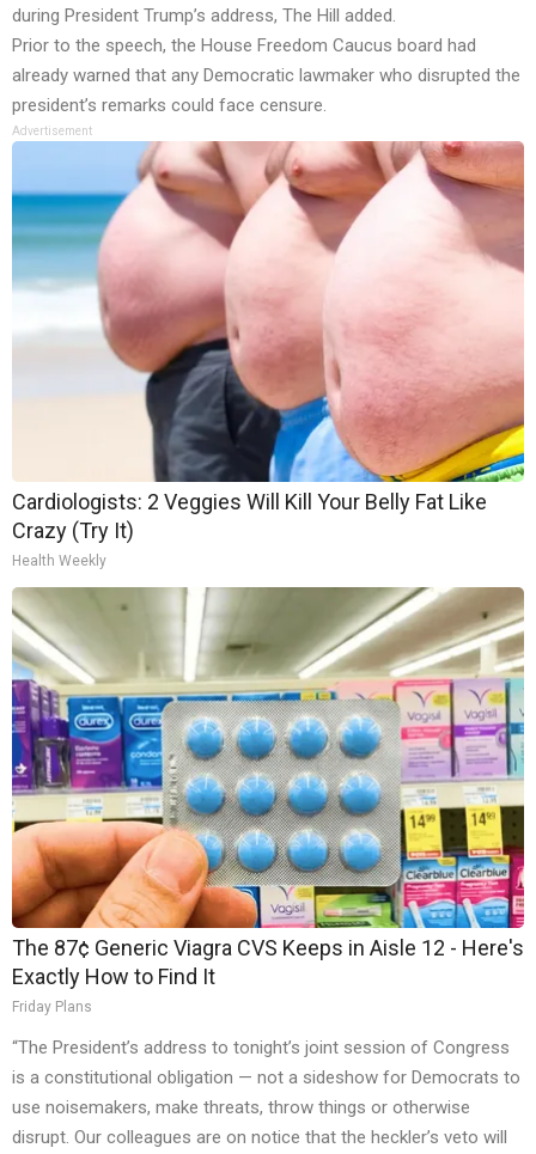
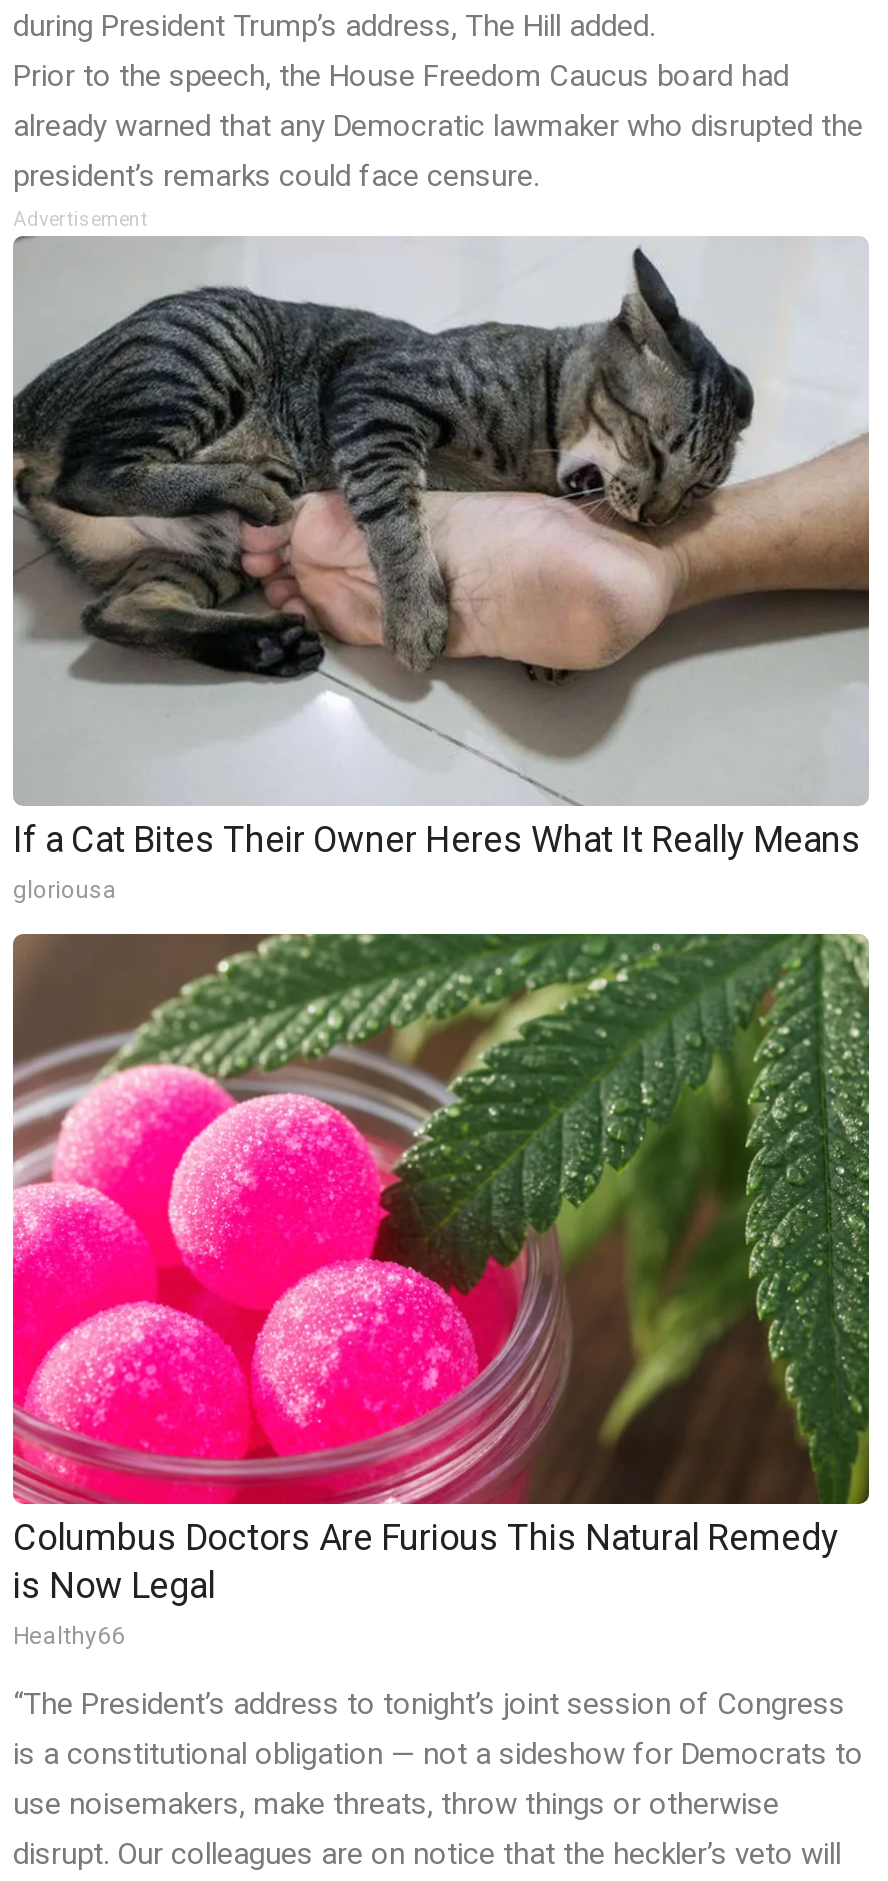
[11,141,525,569] [image] | Cardiologists: 2 Veggies Will Kill Your Belly Fat Like | Crazy (Try It) | Health Weekly -> [11,234,871,903] [image] | If a Cat Bites Their Owner Heres What It Really Means | gloriousa
[11,586,525,1015] [image] | The 87¢ Generic Viagra CVS Keeps in Aisle 12 - Here's | Exactly How to Find It | Friday Plans -> [11,932,871,1649] [image] | Columbus Doctors Are Furious This Natural Remedy | is Now Legal | Healthy66

